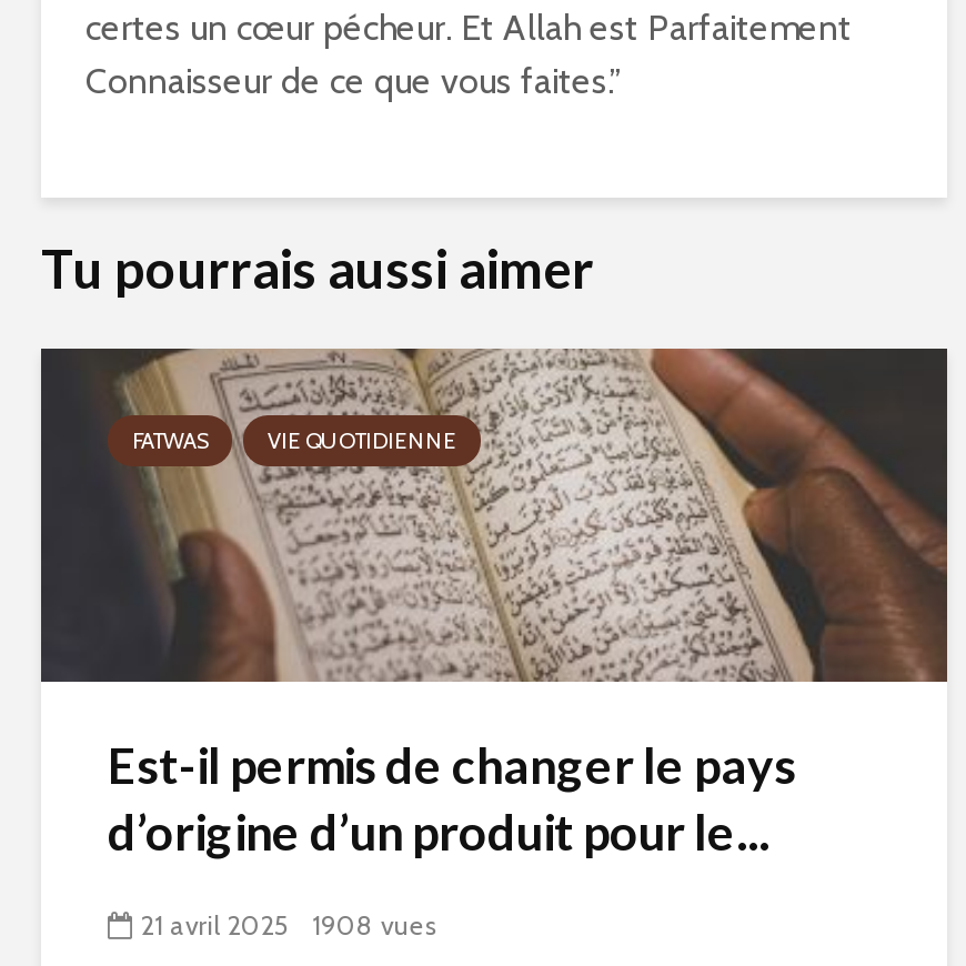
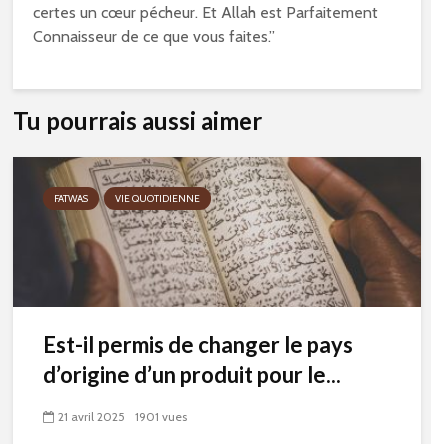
[141,908,436,942] 21 avril 2025 1908 vues -> [58,409,187,424] 21 avril 2025 1901 vues

